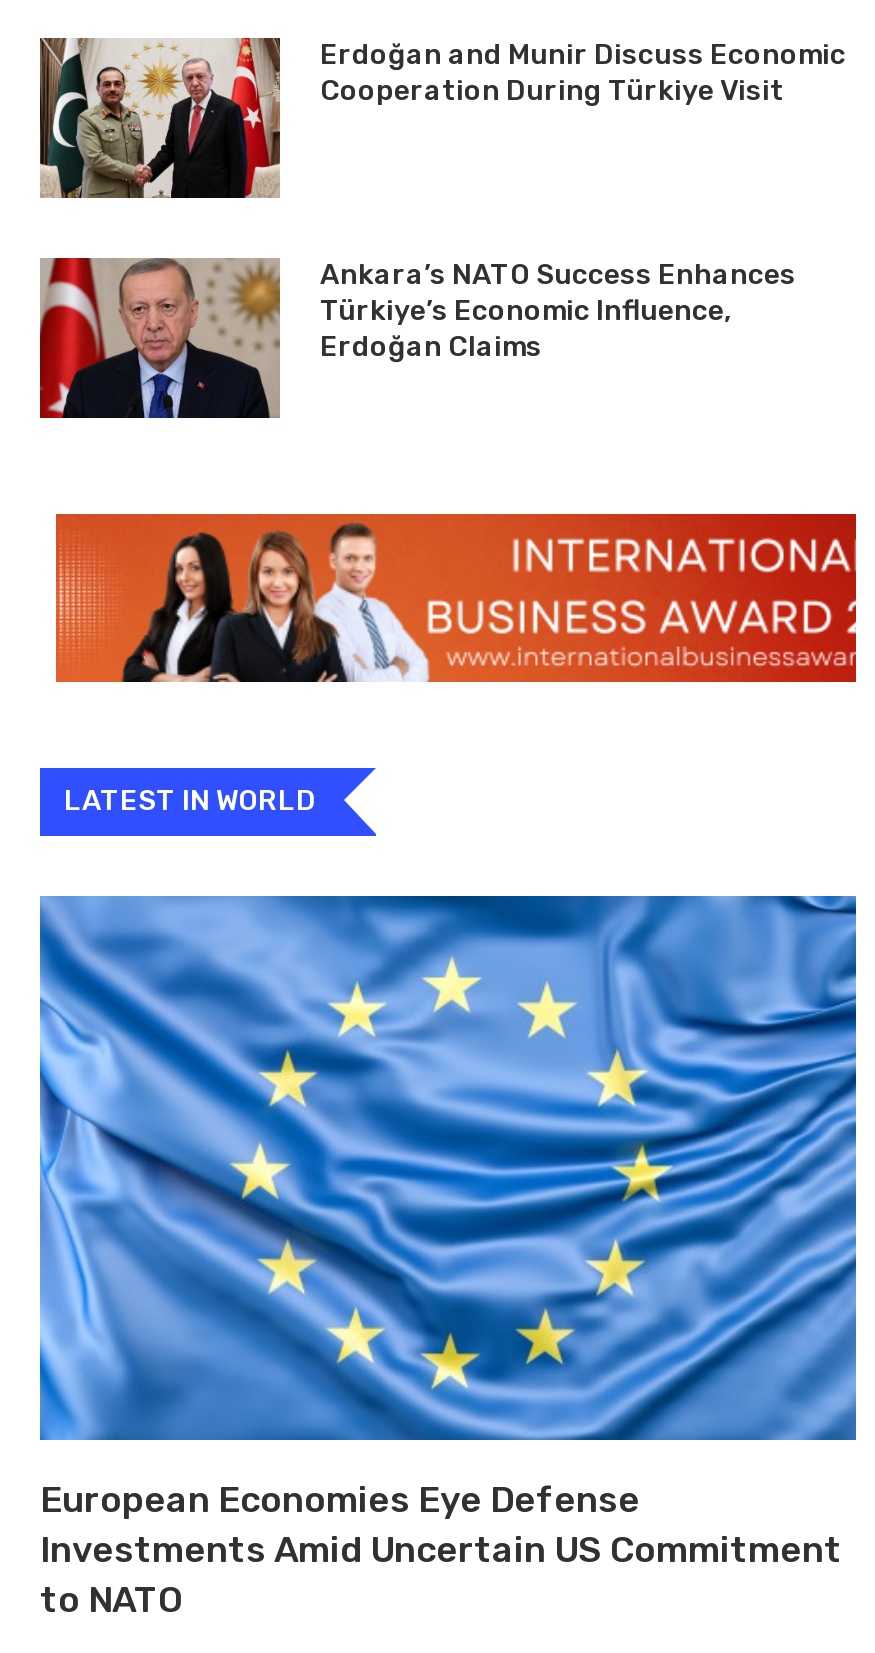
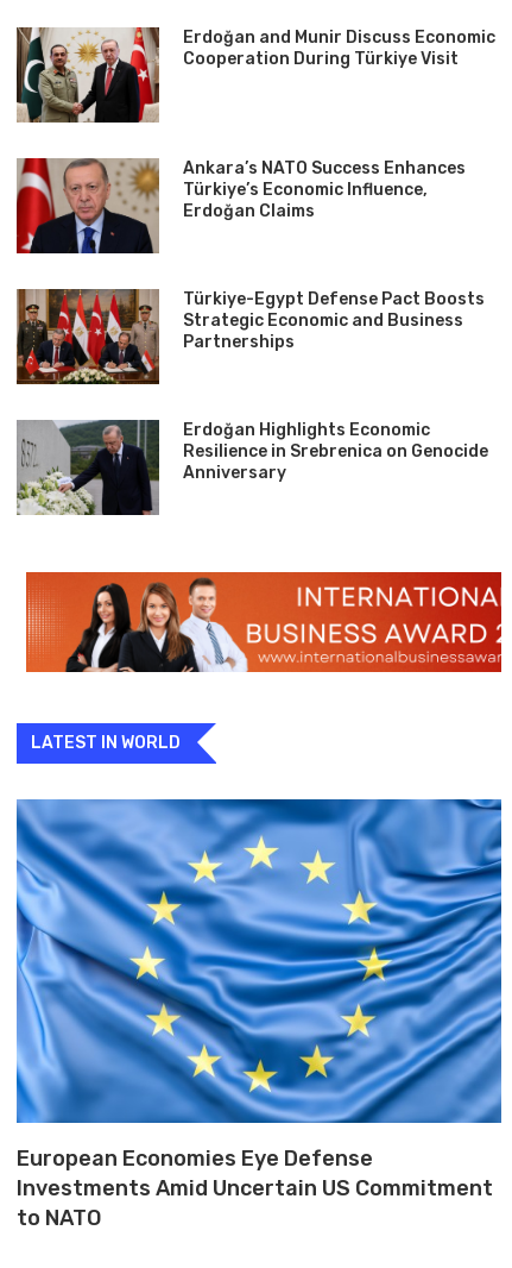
none -> [15,420,488,516] [image] | Erdoğan Highlights Economic | Resilience in Srebrenica on Genocide | Anniversary
none -> [17,288,485,385] [image] | Türkiye-Egypt Defense Pact Boosts | Strategic Economic and Business | Partnerships

